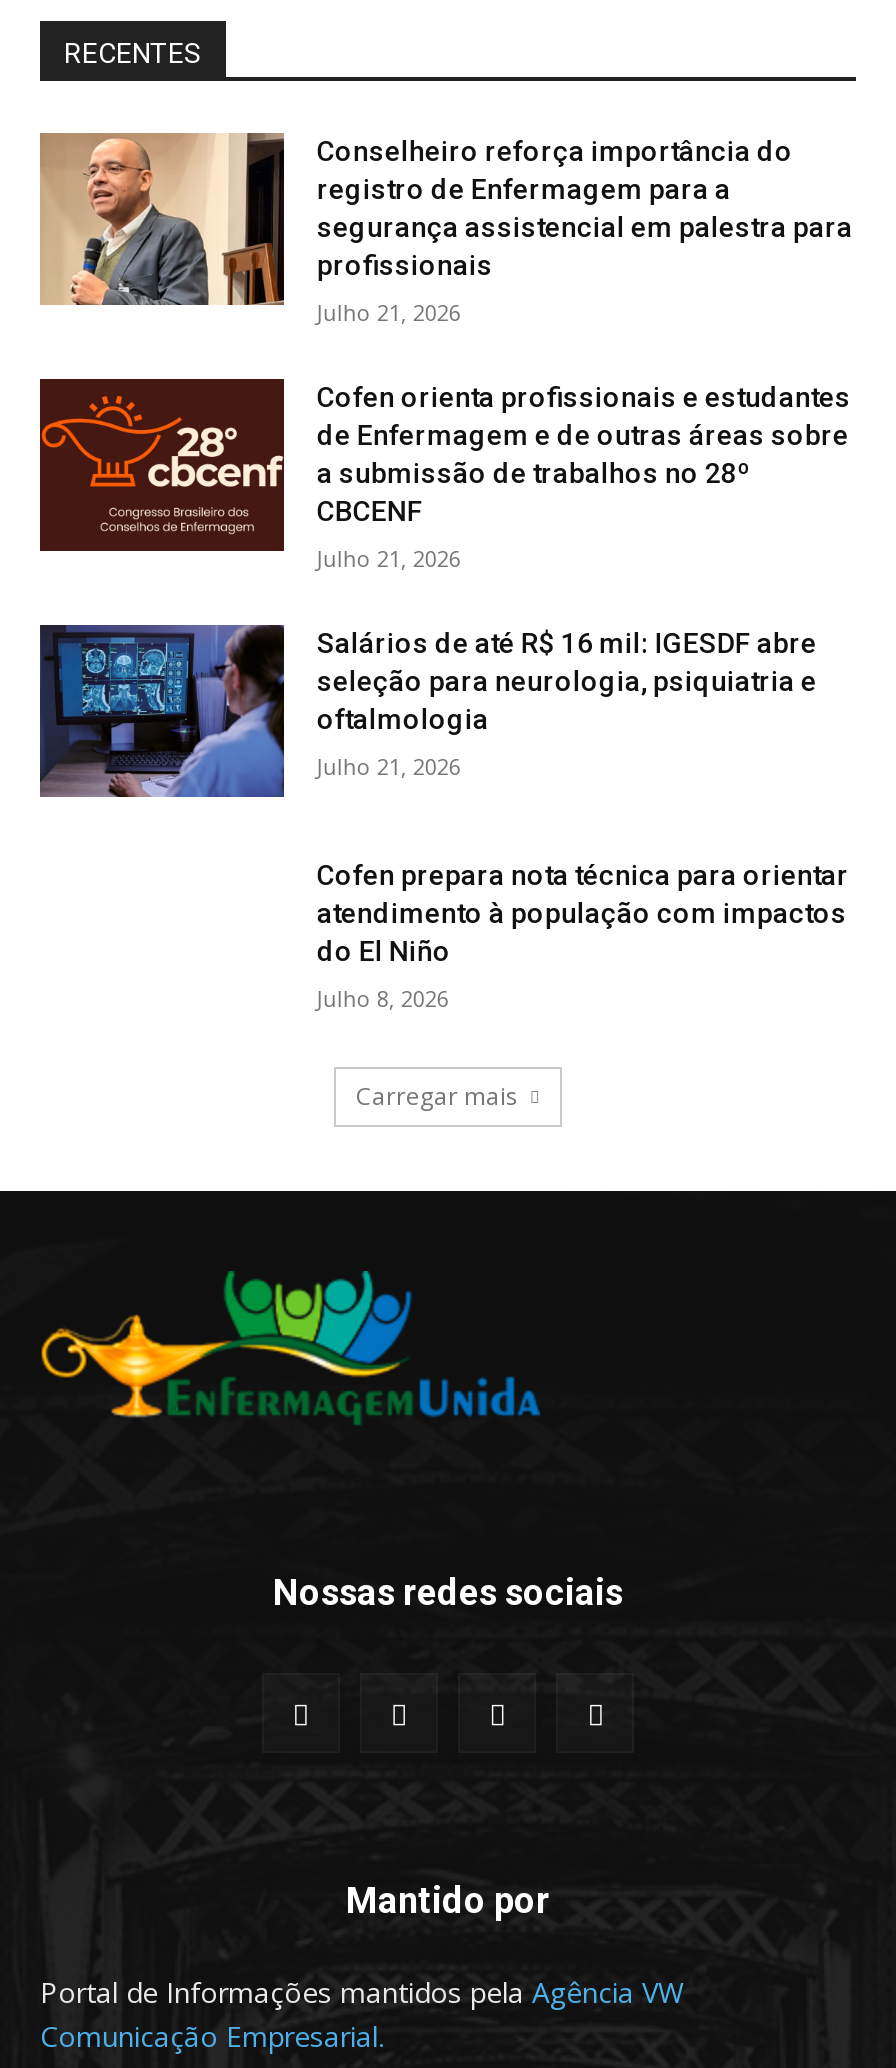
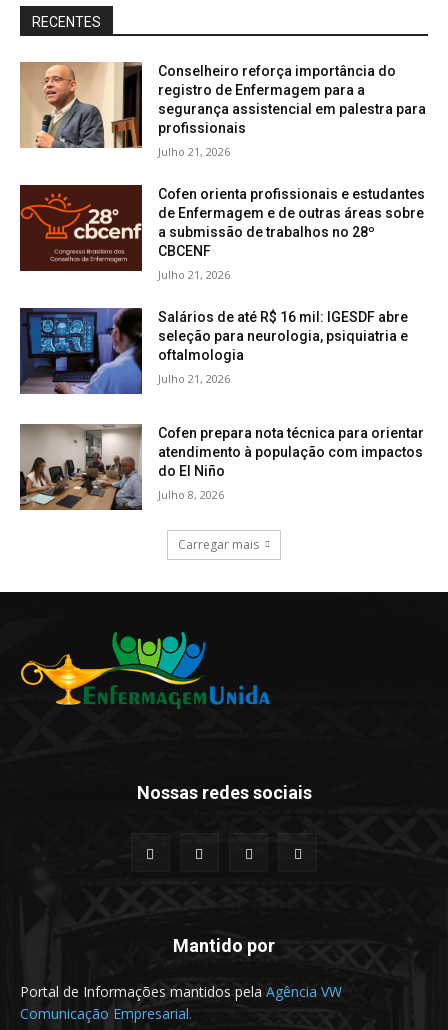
none -> [19,423,143,511] [image]

